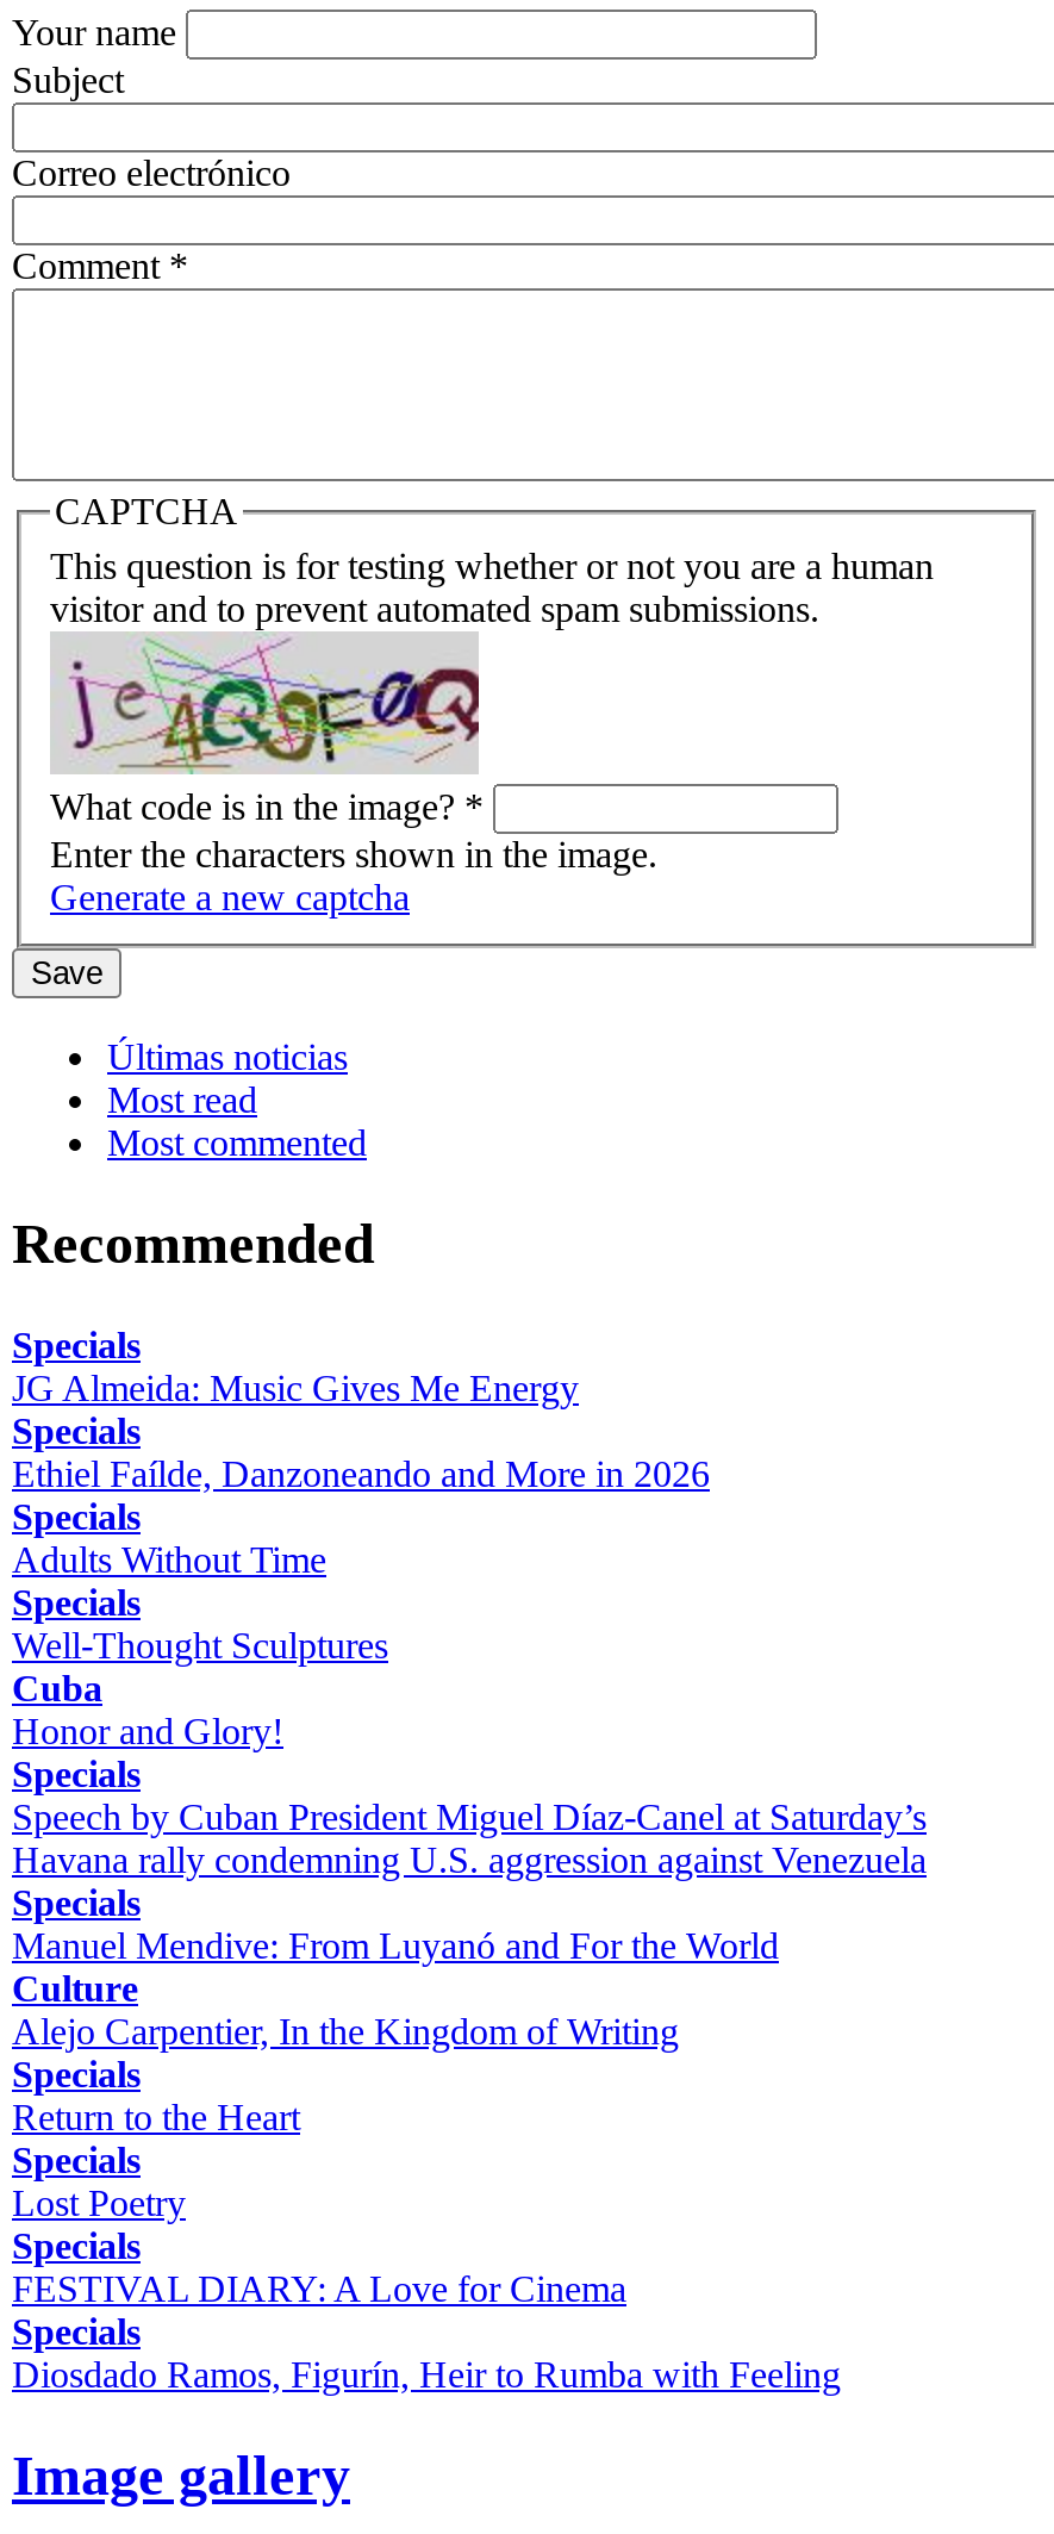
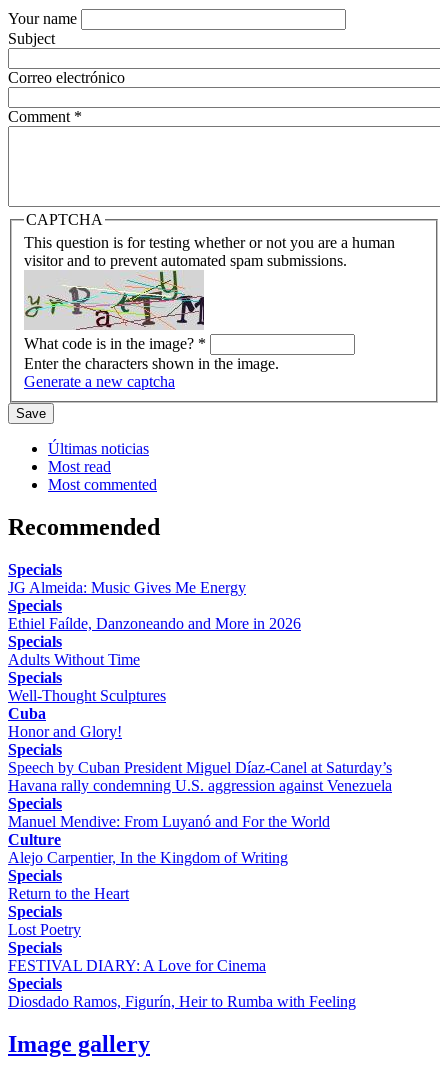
[52,636,481,774] [image] -> [24,272,205,330] [image]

